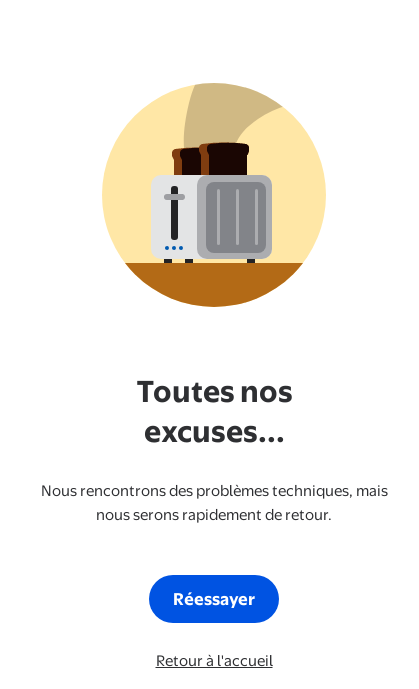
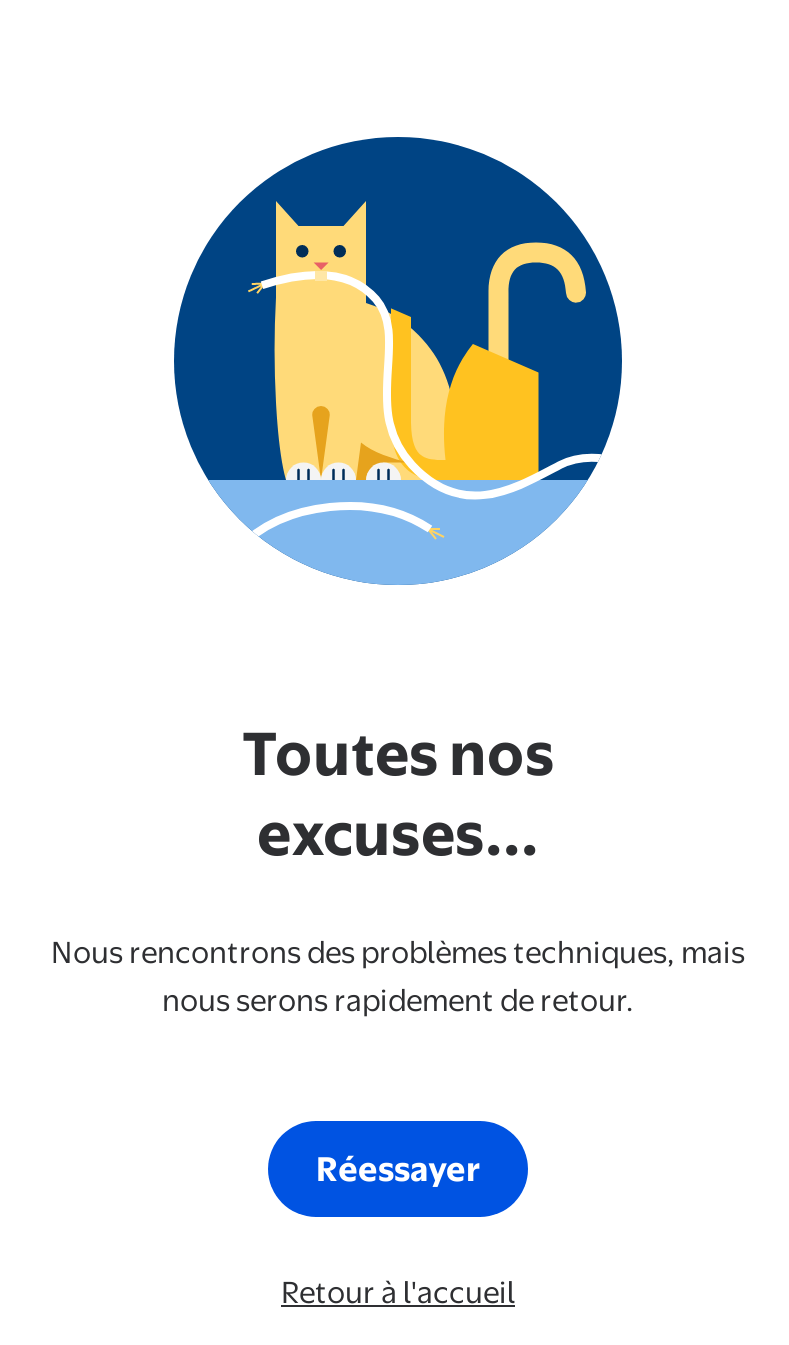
[102,83,326,308] [image] -> [172,135,624,587] [image]

